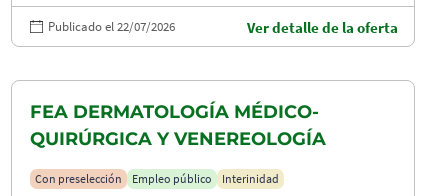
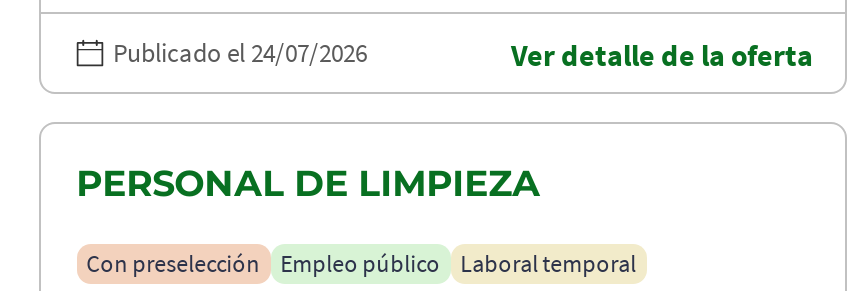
[48,18,175,35] Publicado el 22/07/2026 -> [113,35,367,69] Publicado el 24/07/2026
[30,101,326,150] FEA DERMATOLOGÍA MÉDICO- | QUIRÚRGICA Y VENEREOLOGÍA -> [76,162,540,206] PERSONAL DE LIMPIEZA
[222,171,279,186] Interinidad -> [460,248,636,278] Laboral temporal

